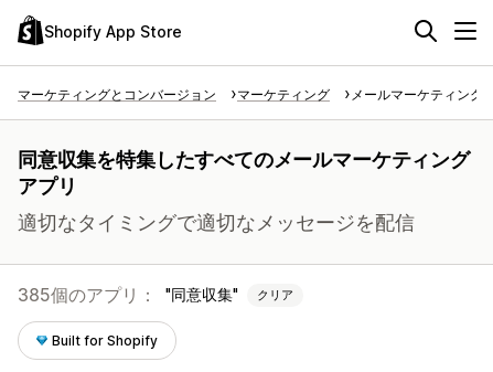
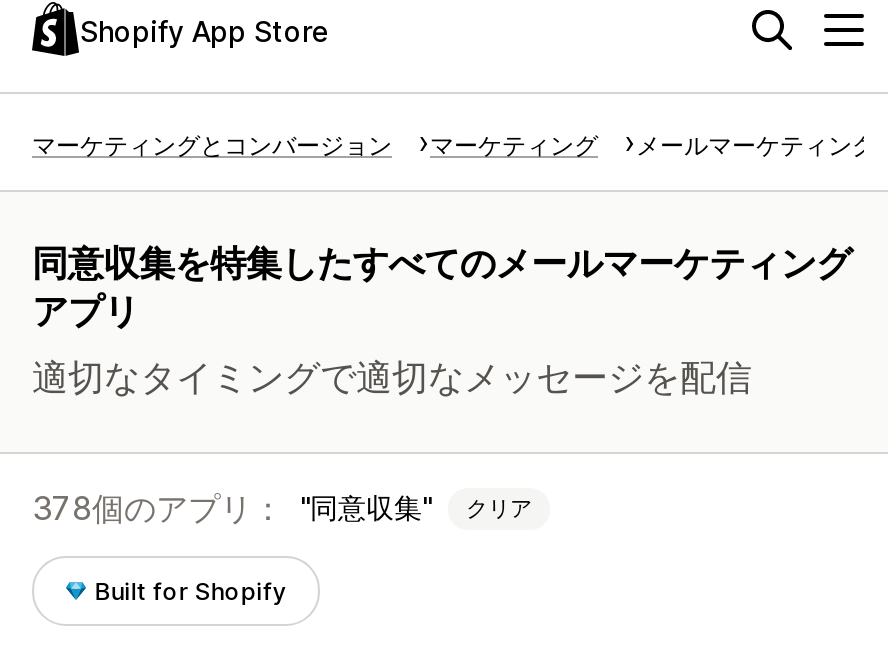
[18,284,293,306] 385個のアプリ： 同意収集 クリア -> [32,488,532,528] 378個のアプリ： 同意収集 クリア

